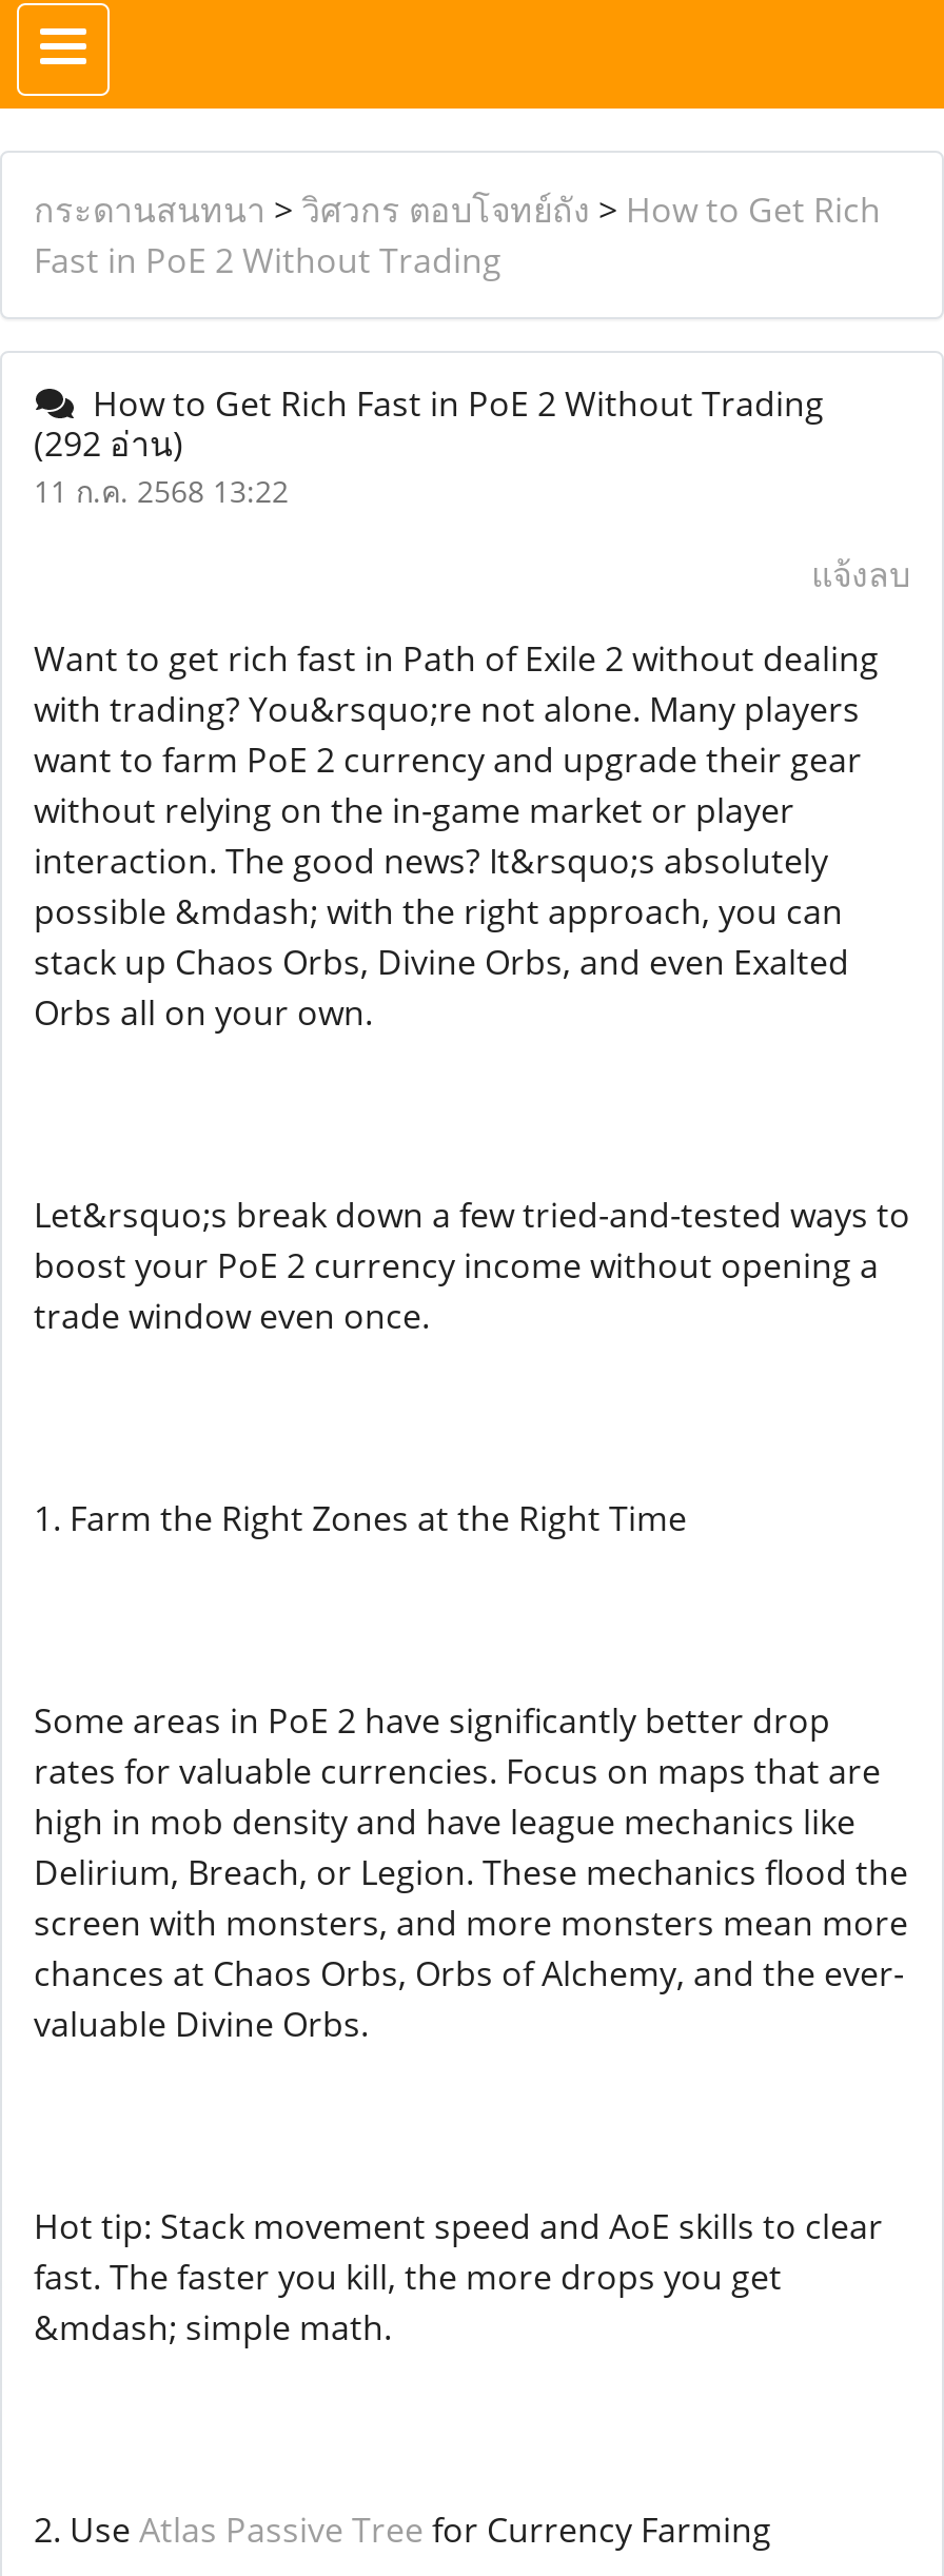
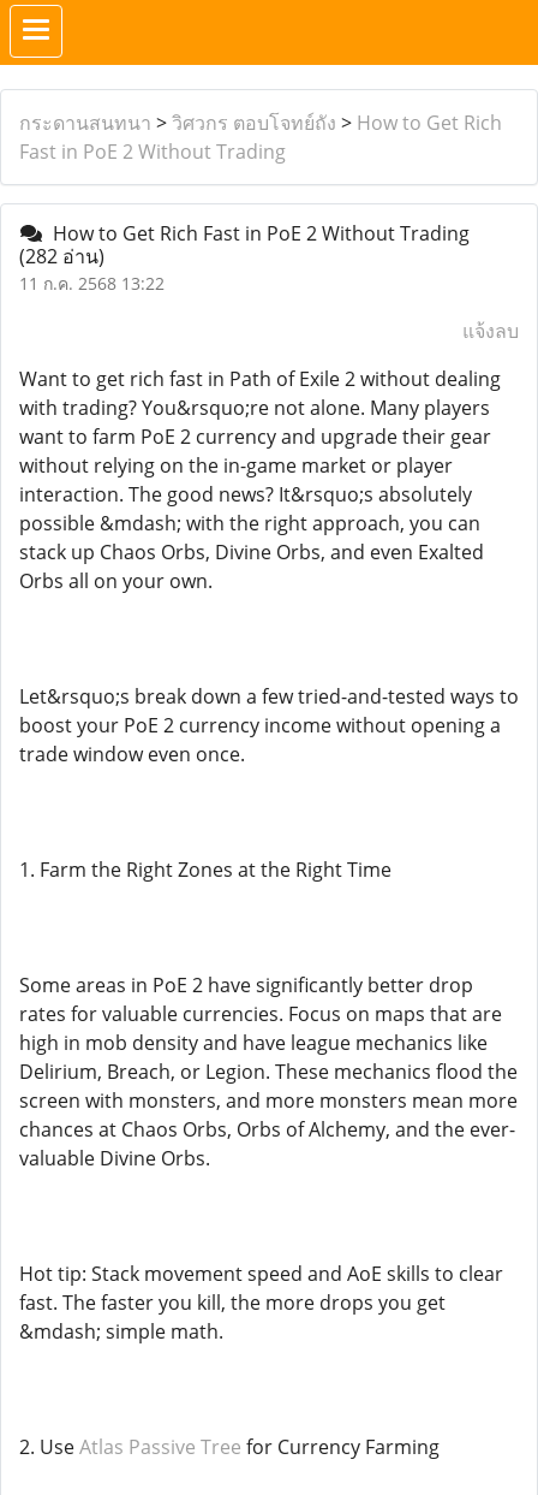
[34,420,183,467] (292 อ่าน) -> [19,243,104,269] (282 อ่าน)

